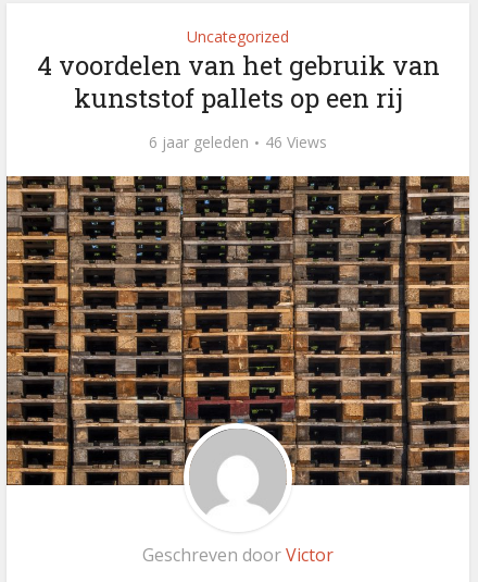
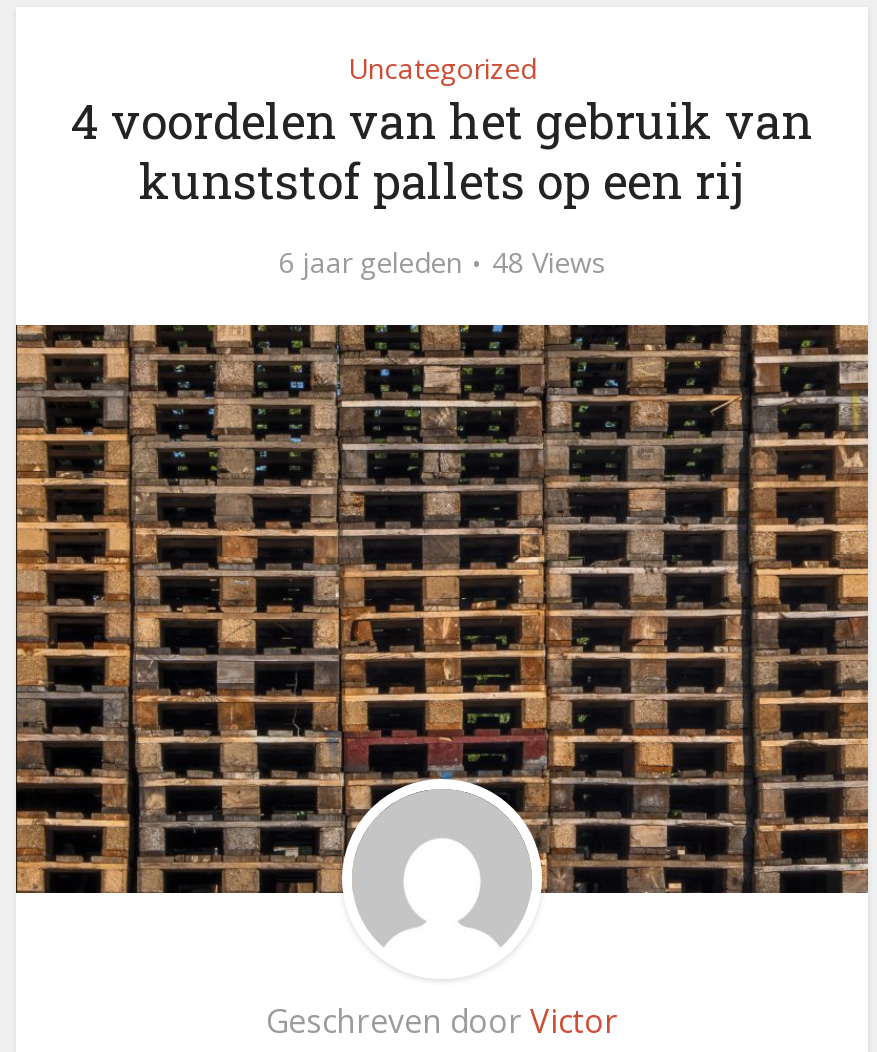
[149,132,327,152] 6 jaar geleden 46 Views -> [278,243,606,281] 6 jaar geleden 48 Views

